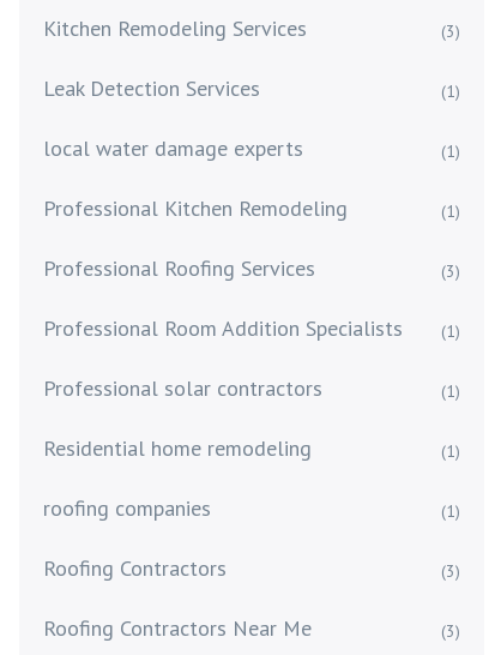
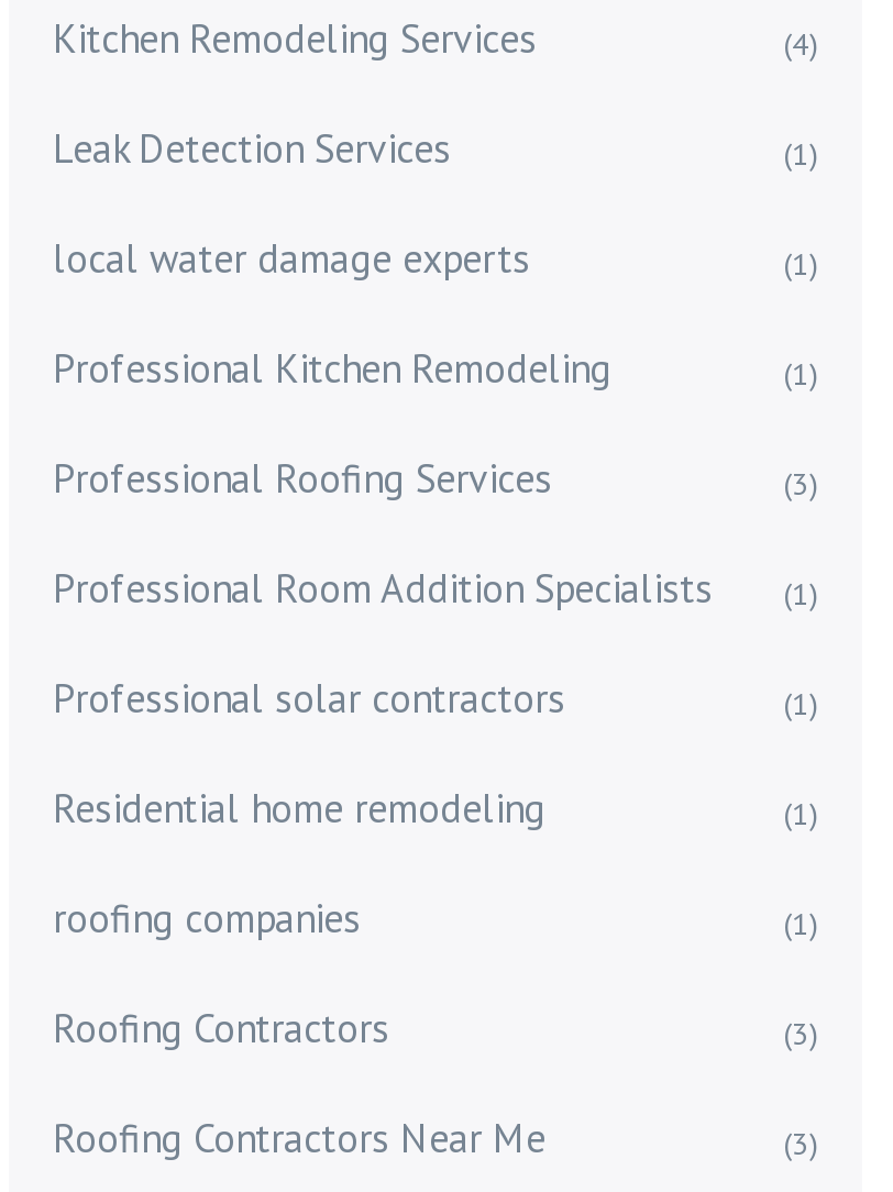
[441,21,460,42] (3) -> [783,25,818,65] (4)

